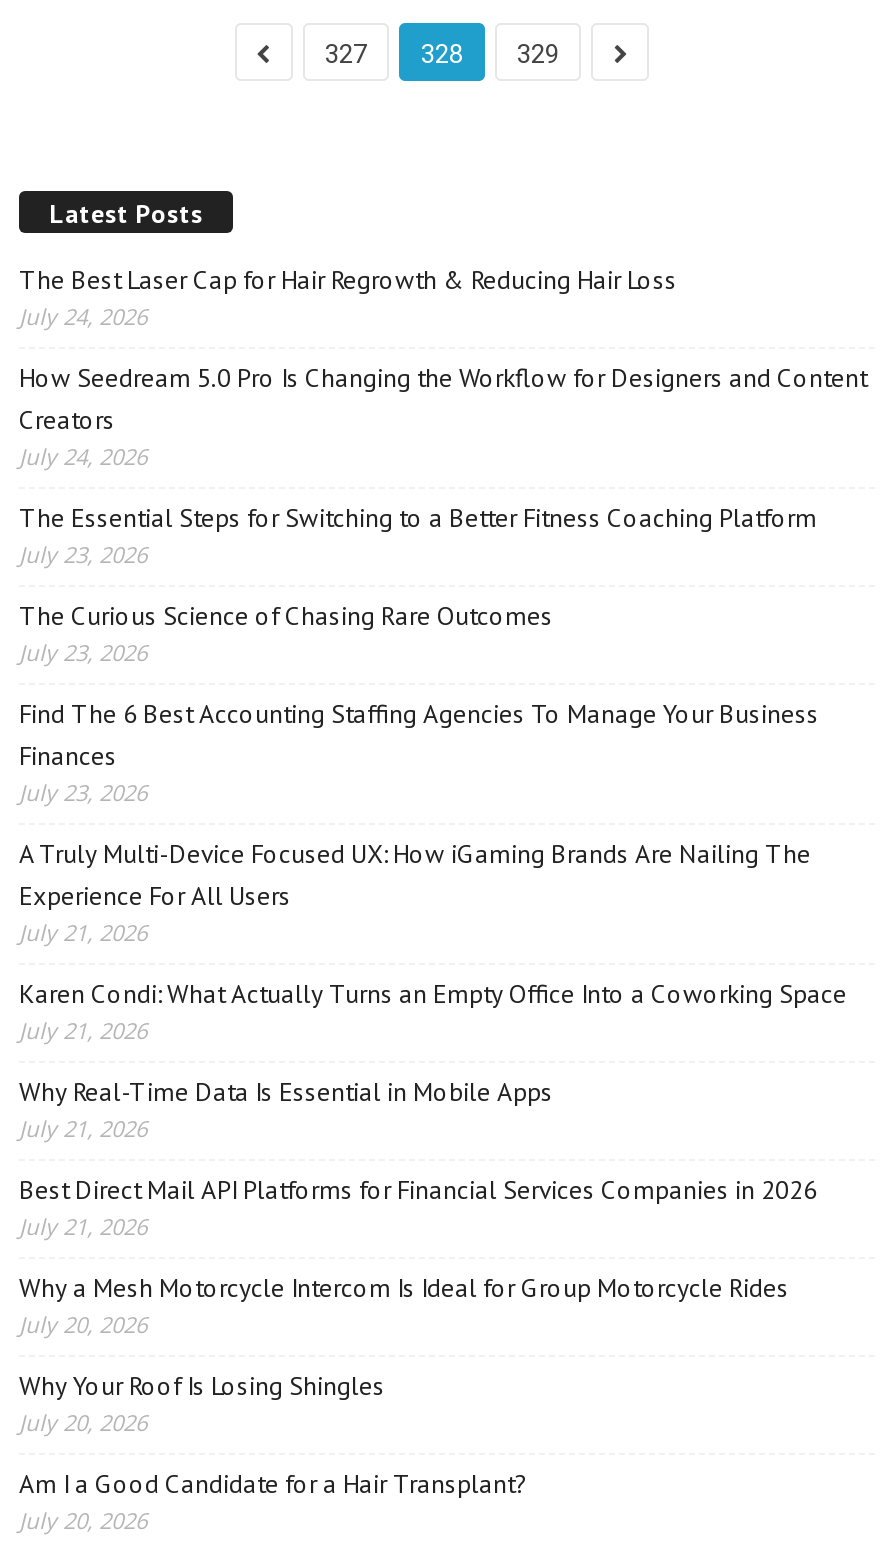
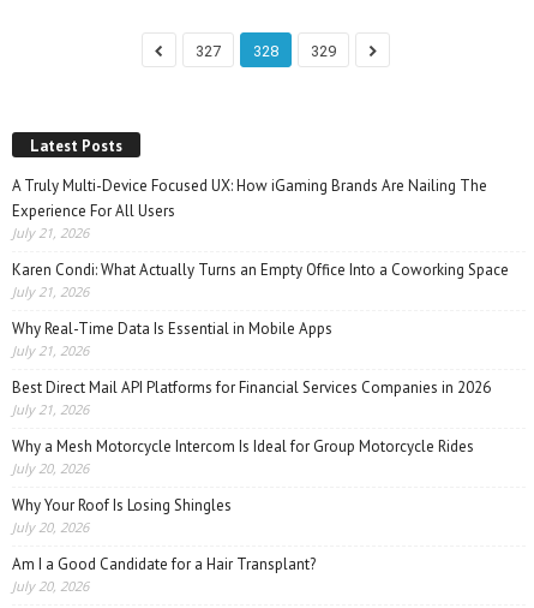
[19,262,867,806] The Best Laser Cap for Hair Regrowth & Reducing Hair Loss | July 24, 2026 | How Seedream 5.0 Pro Is Changing the Workflow for Designers and Content | Creators | July 24, 2026 | The Essential Steps for Switching to a Better Fitness Coaching Platform | July 23, 2026 | The Curious Science of Chasing Rare Outcomes | July 23, 2026 | Find The 6 Best Accounting Staffing Agencies To Manage Your Business | Finances | July 23, 2026 -> none

